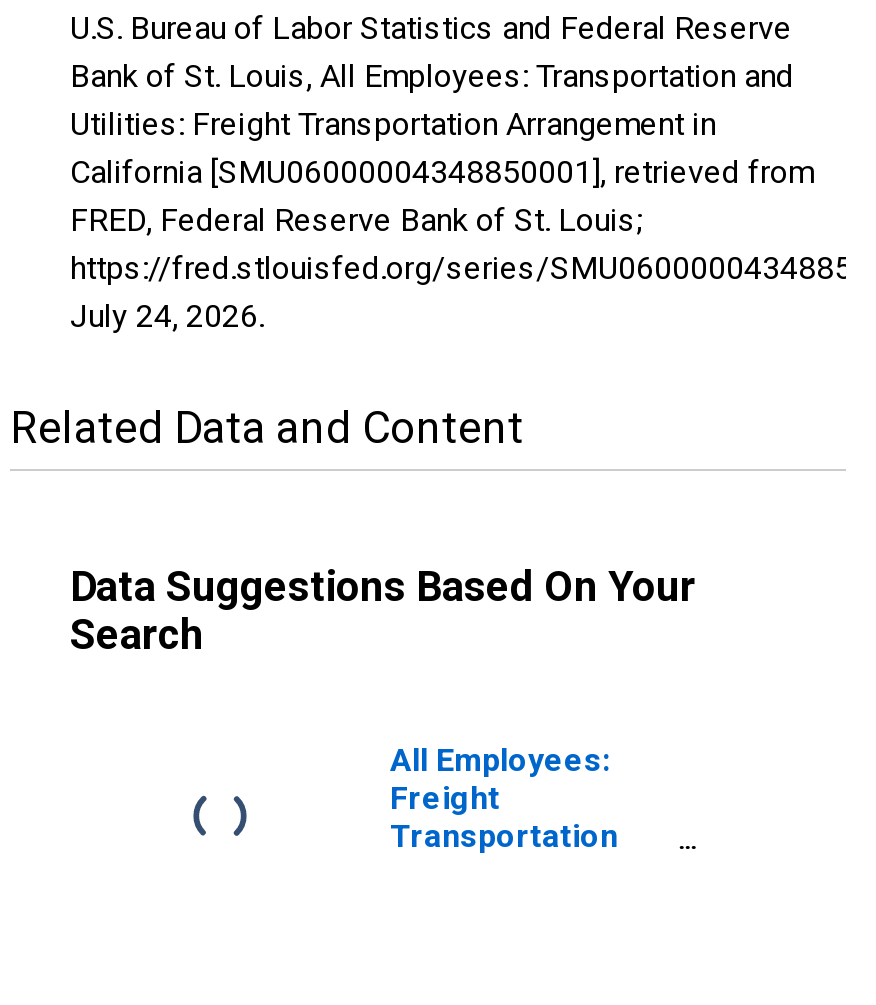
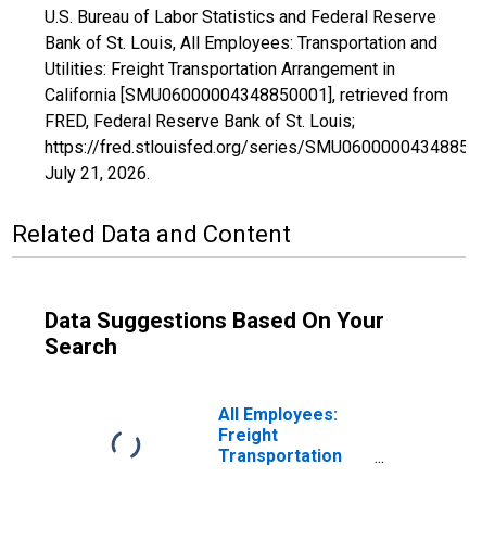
[70,297,264,335] July 24, 2026. -> [45,163,150,184] July 21, 2026.

